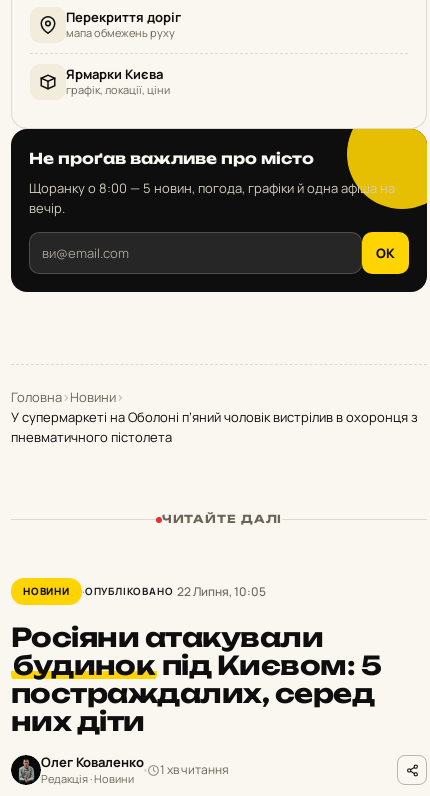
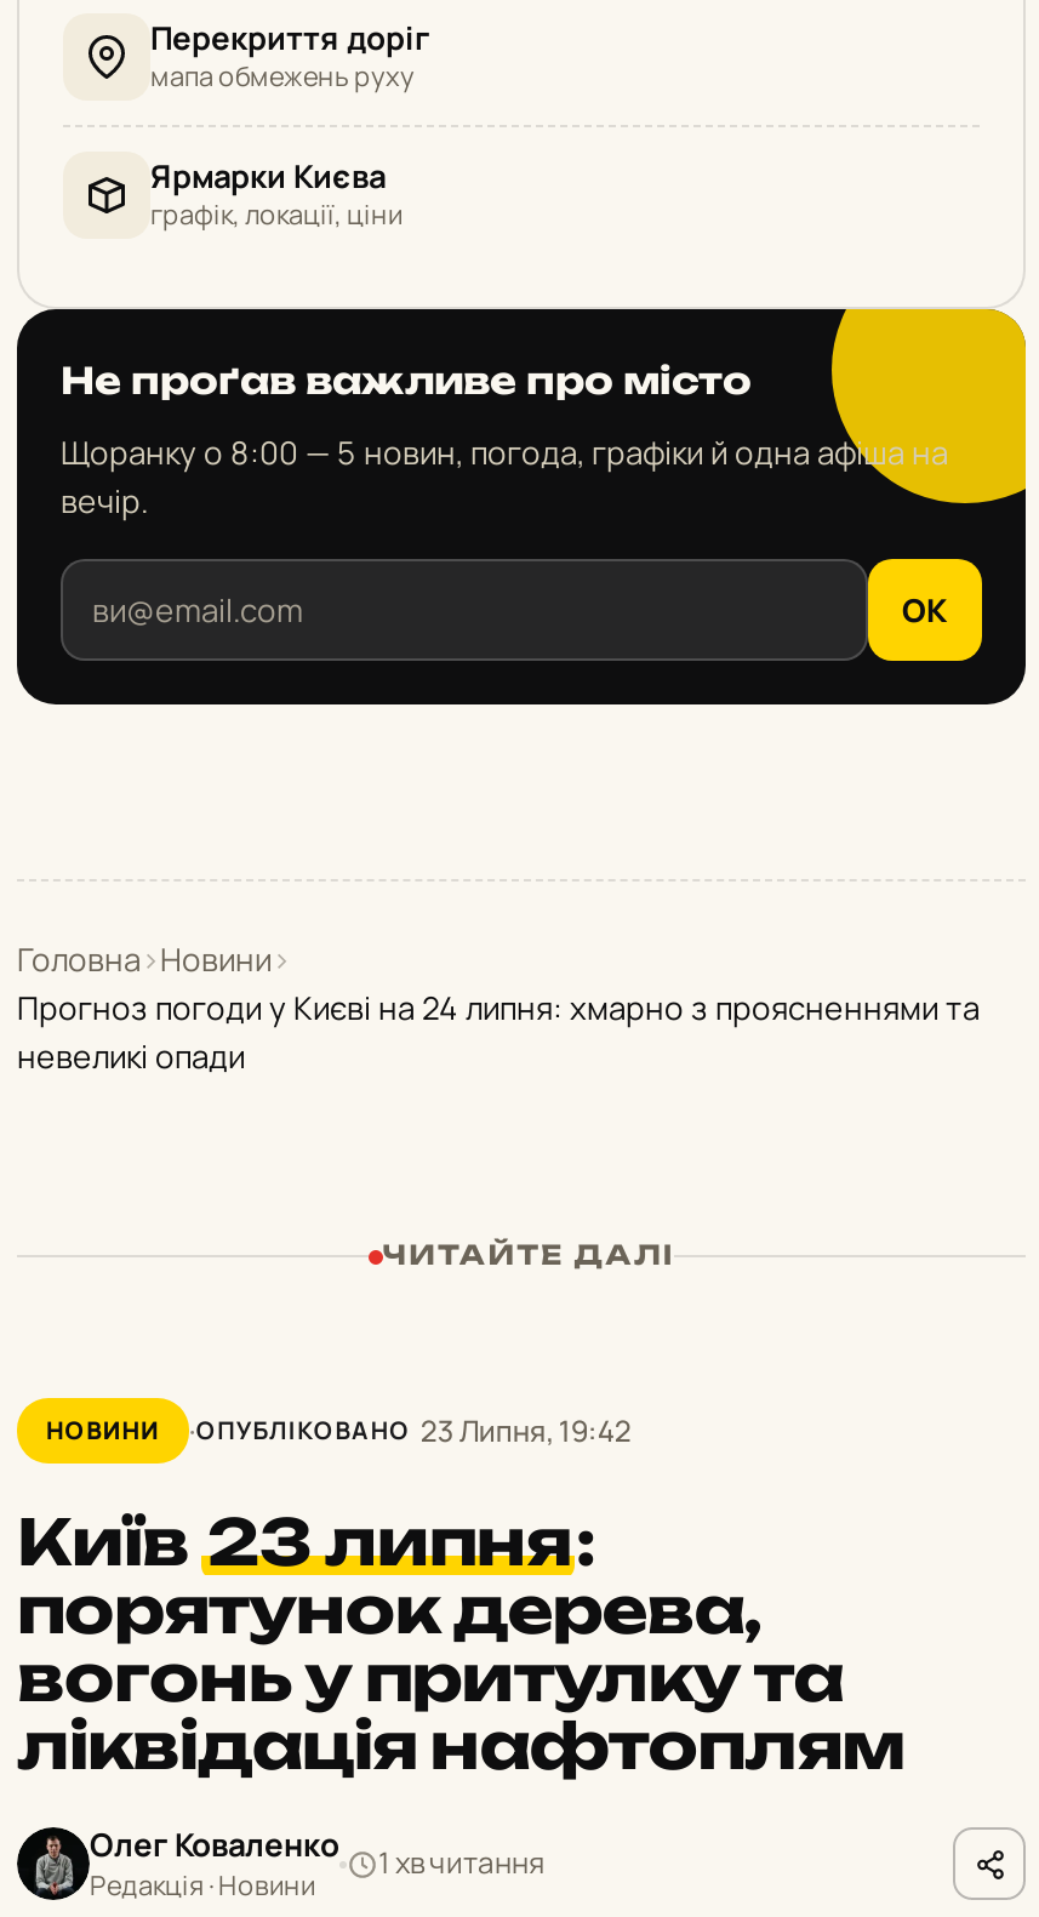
[11,408,418,446] У супермаркеті на Оболоні п’яний чоловік вистрілив в охоронця з | пневматичного пістолета -> [17,986,980,1078] Прогноз погоди у Києві на 24 липня: хмарно з проясненнями та | невеликі опади
[85,582,266,599] ОПУБЛІКОВАНО 22 Липня, 10:05 -> [196,1409,631,1450] ОПУБЛІКОВАНО 23 Липня, 19:42
[11,621,381,737] Росіяни атакували | будинок під Києвом: 5 | постраждалих, серед | них діти -> [17,1502,906,1784] Київ 23 липня : | порятунок дерева, | вогонь у притулку та | ліквідація нафтоплям

